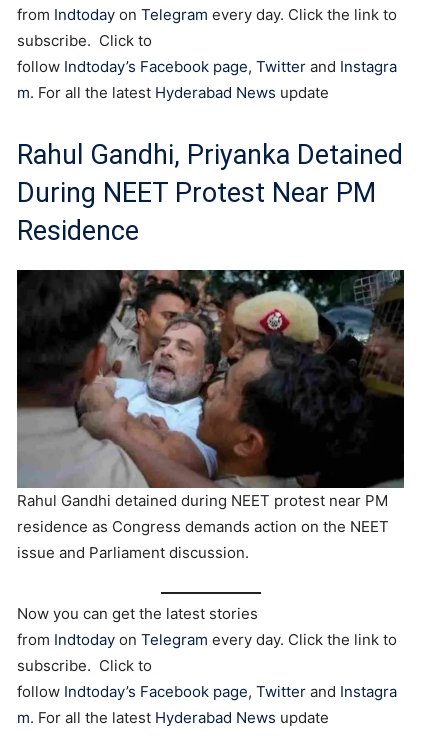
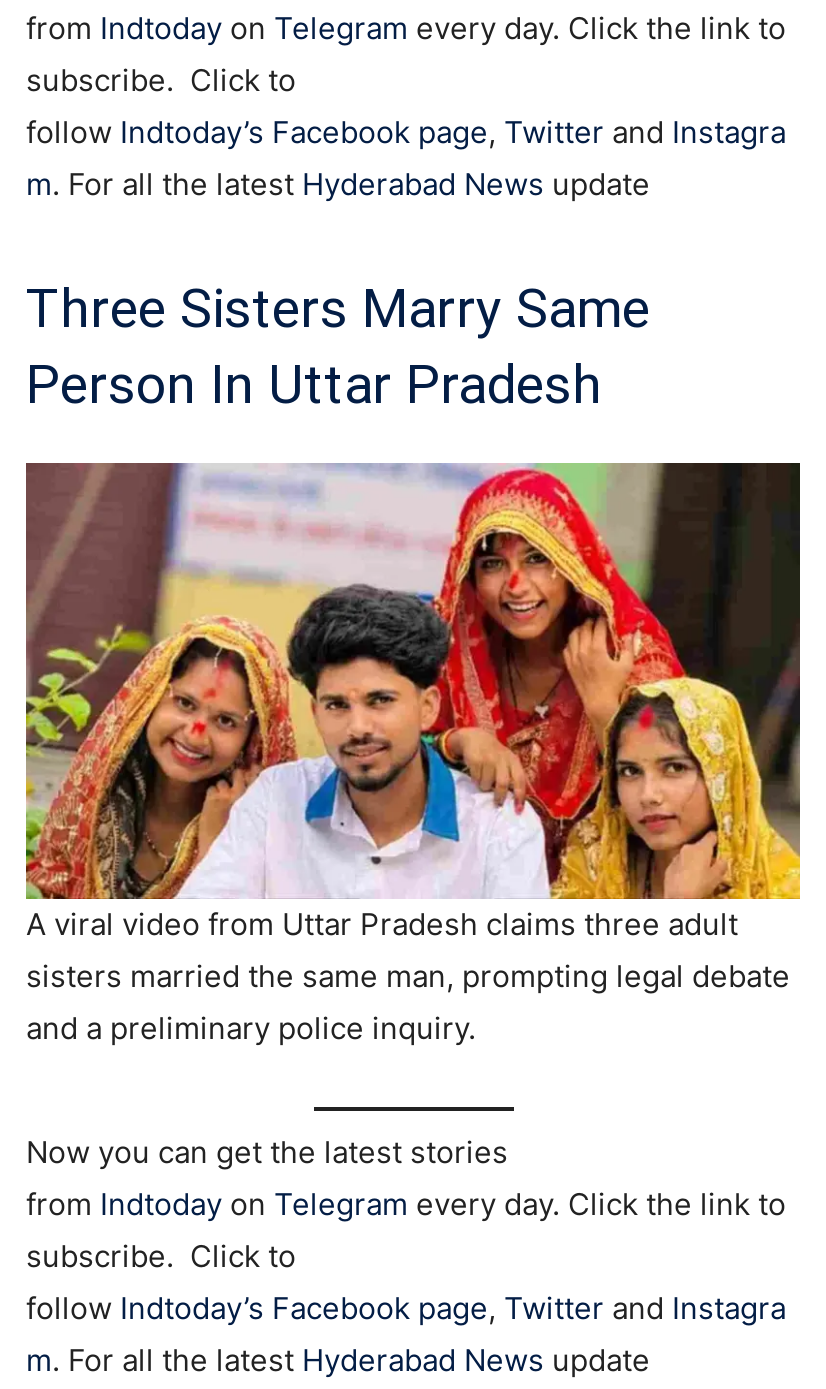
[17,139,403,247] Rahul Gandhi, Priyanka Detained | During NEET Protest Near PM | Residence -> [26,278,650,418] Three Sisters Marry Same | Person In Uttar Pradesh
[16,269,405,562] [image] | Rahul Gandhi detained during NEET protest near PM | residence as Congress demands action on the NEET | issue and Parliament discussion. -> [24,460,802,1047] [image] | A viral video from Uttar Pradesh claims three adult | sisters married the same man, prompting legal debate | and a preliminary police inquiry.

